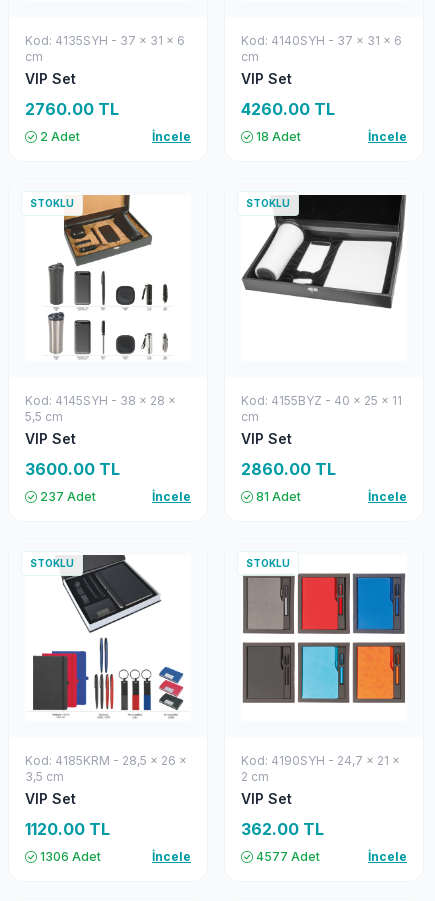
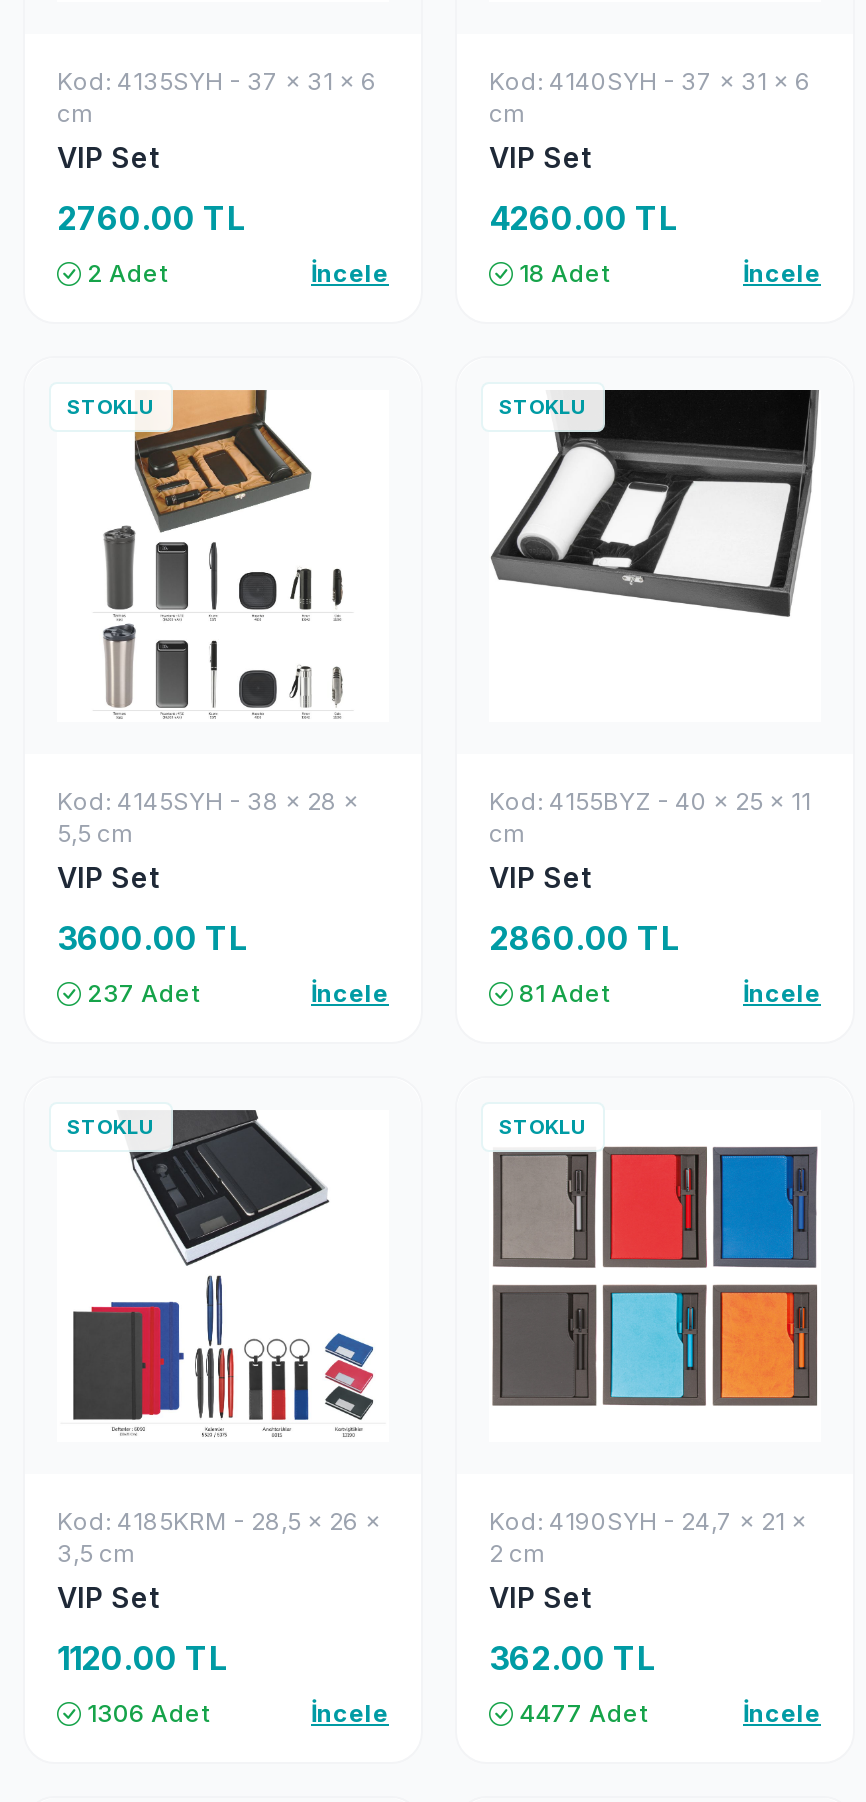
[253,849,320,864] 4577 Adet -> [513,1698,647,1728] 4477 Adet

